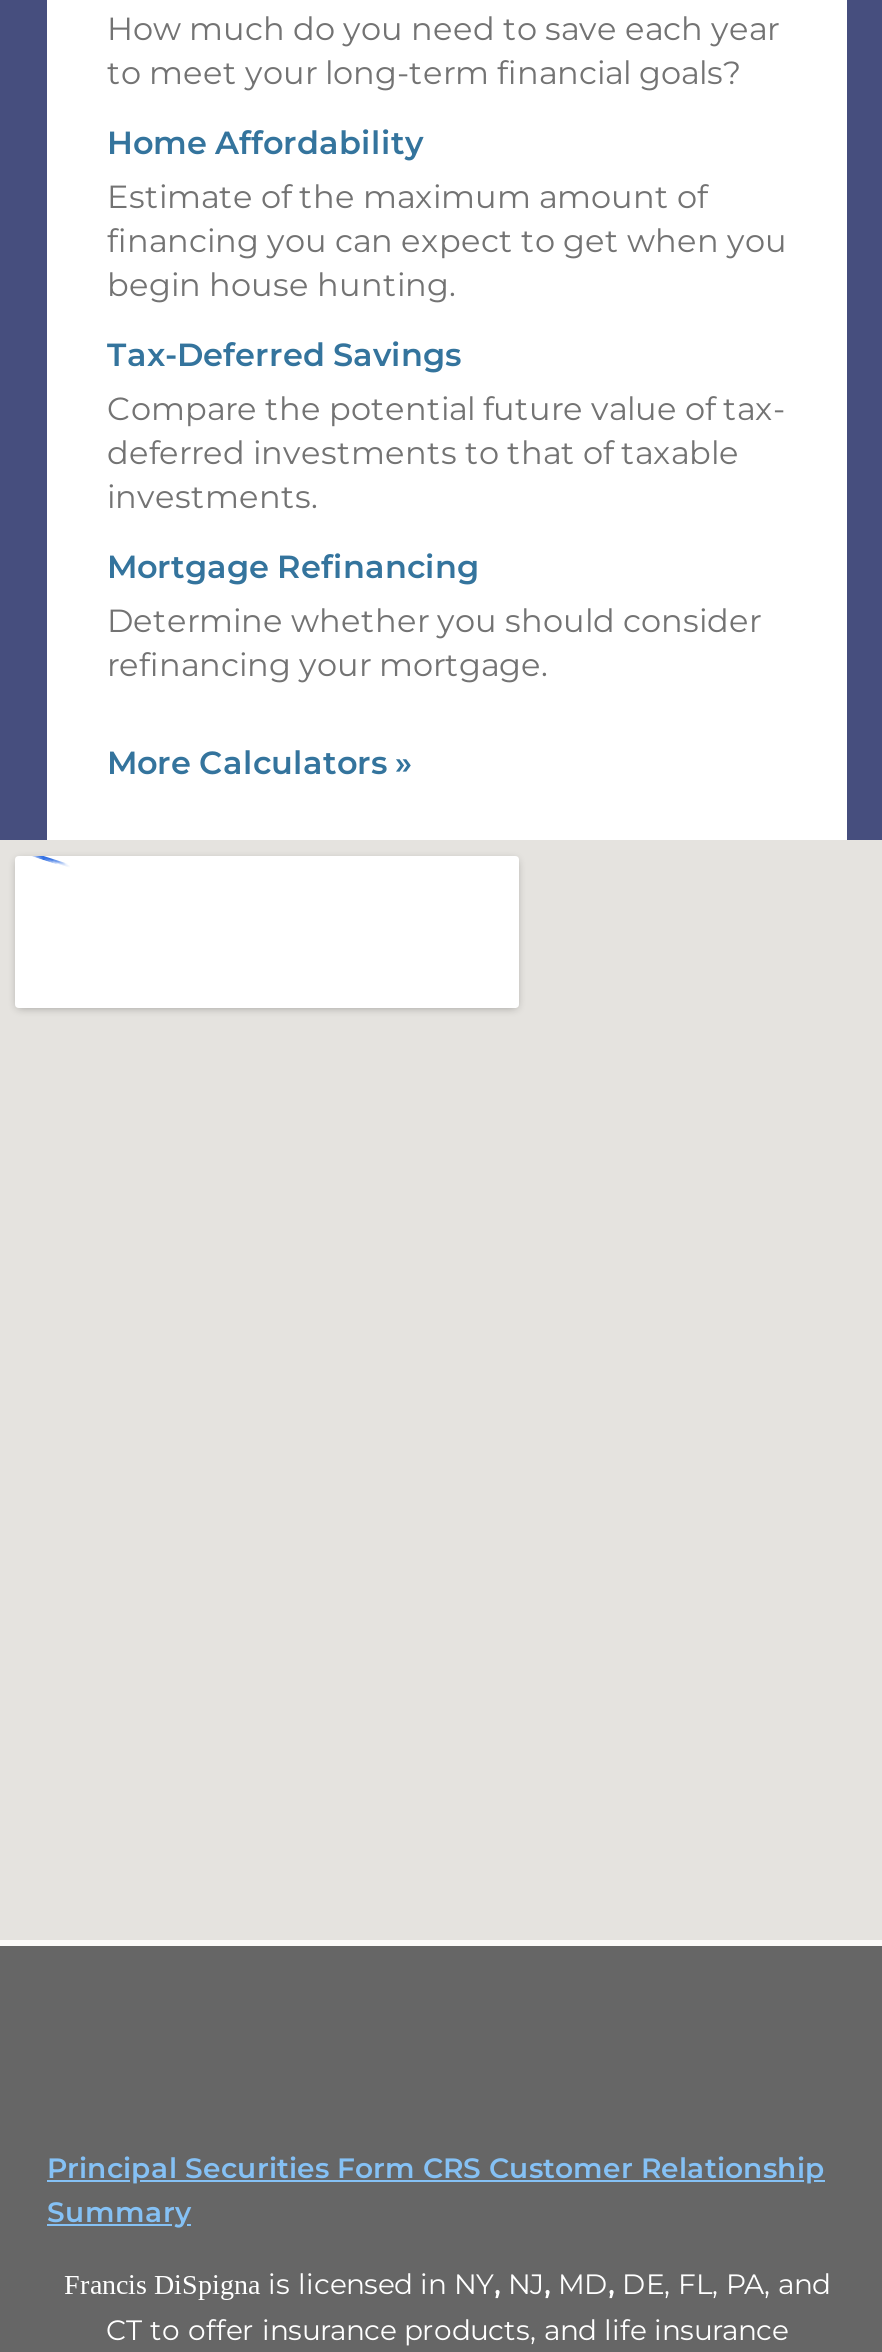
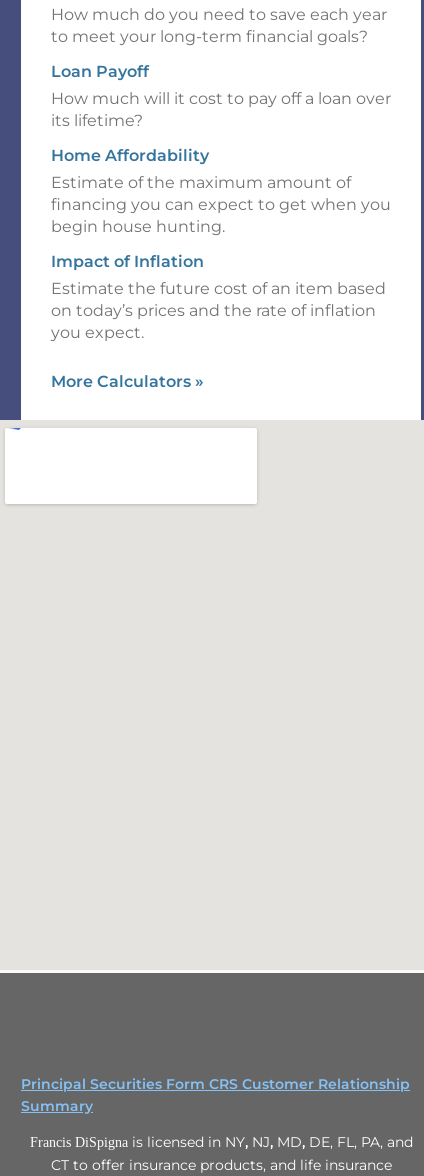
none -> [51,61,391,129] Loan Payoff | How much will it cost to pay off a loan over | its lifetime?
moved [107,123,787,303] -> [51,145,391,235]: Home Affordability | Estimate of the maximum amount of | financing you can expect to get when you | begin house hunting.
[107,335,785,683] Tax-Deferred Savings | Compare the potential future value of tax- | deferred investments to that of taxable | investments. | Mortgage Refinancing | Determine whether you should consider | refinancing your mortgage. -> [51,251,386,341] Impact of Inflation | Estimate the future cost of an item based | on today’s prices and the rate of inflation | you expect.

